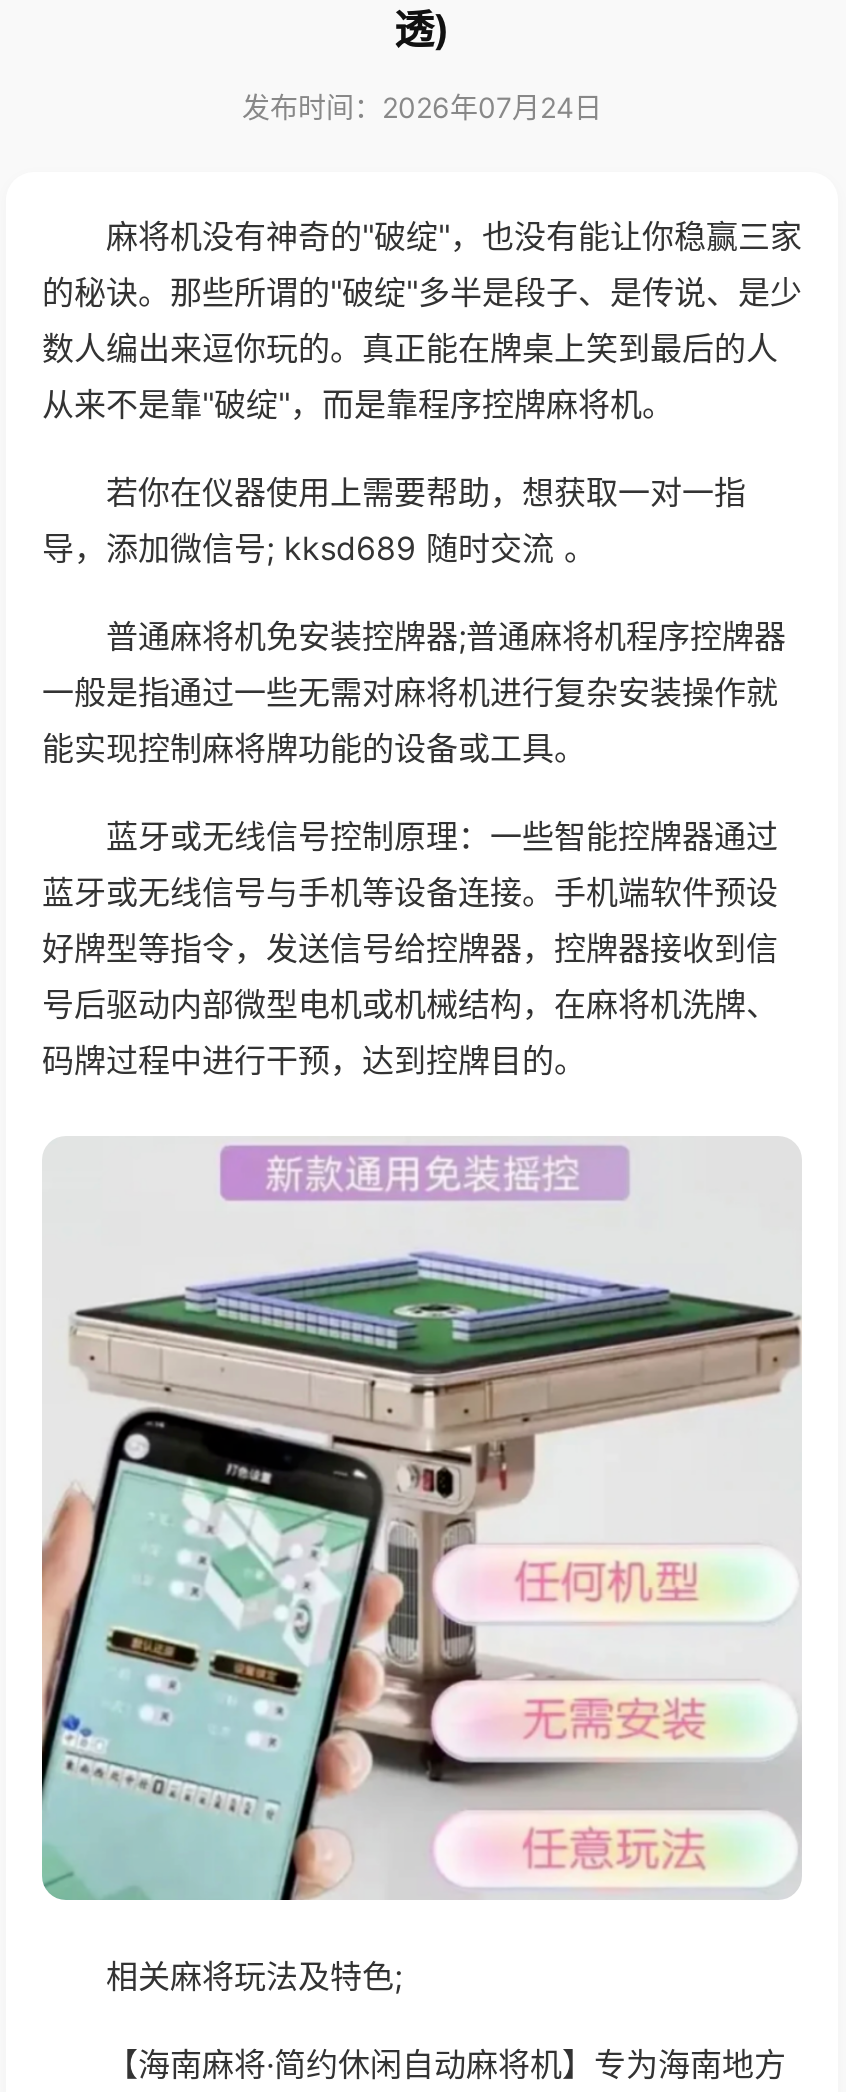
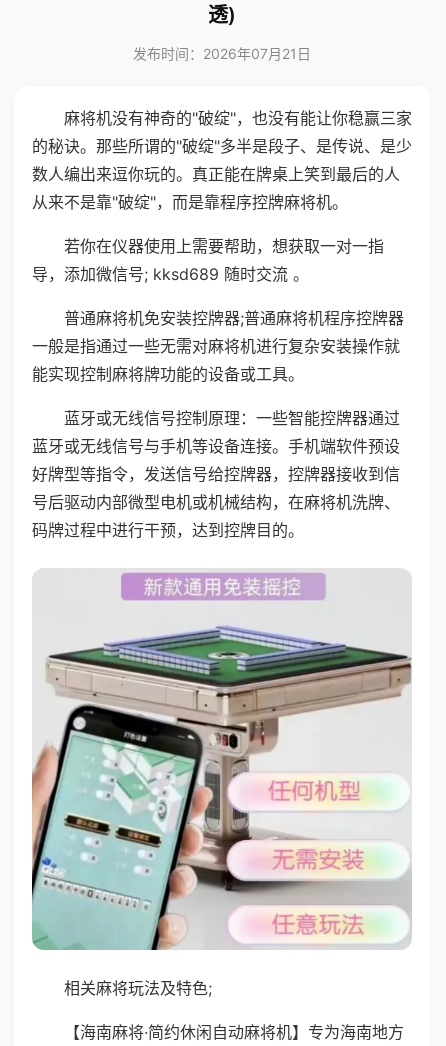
[242,90,602,124] 发布时间：2026年07月24日 -> [133,45,311,62] 发布时间：2026年07月21日

